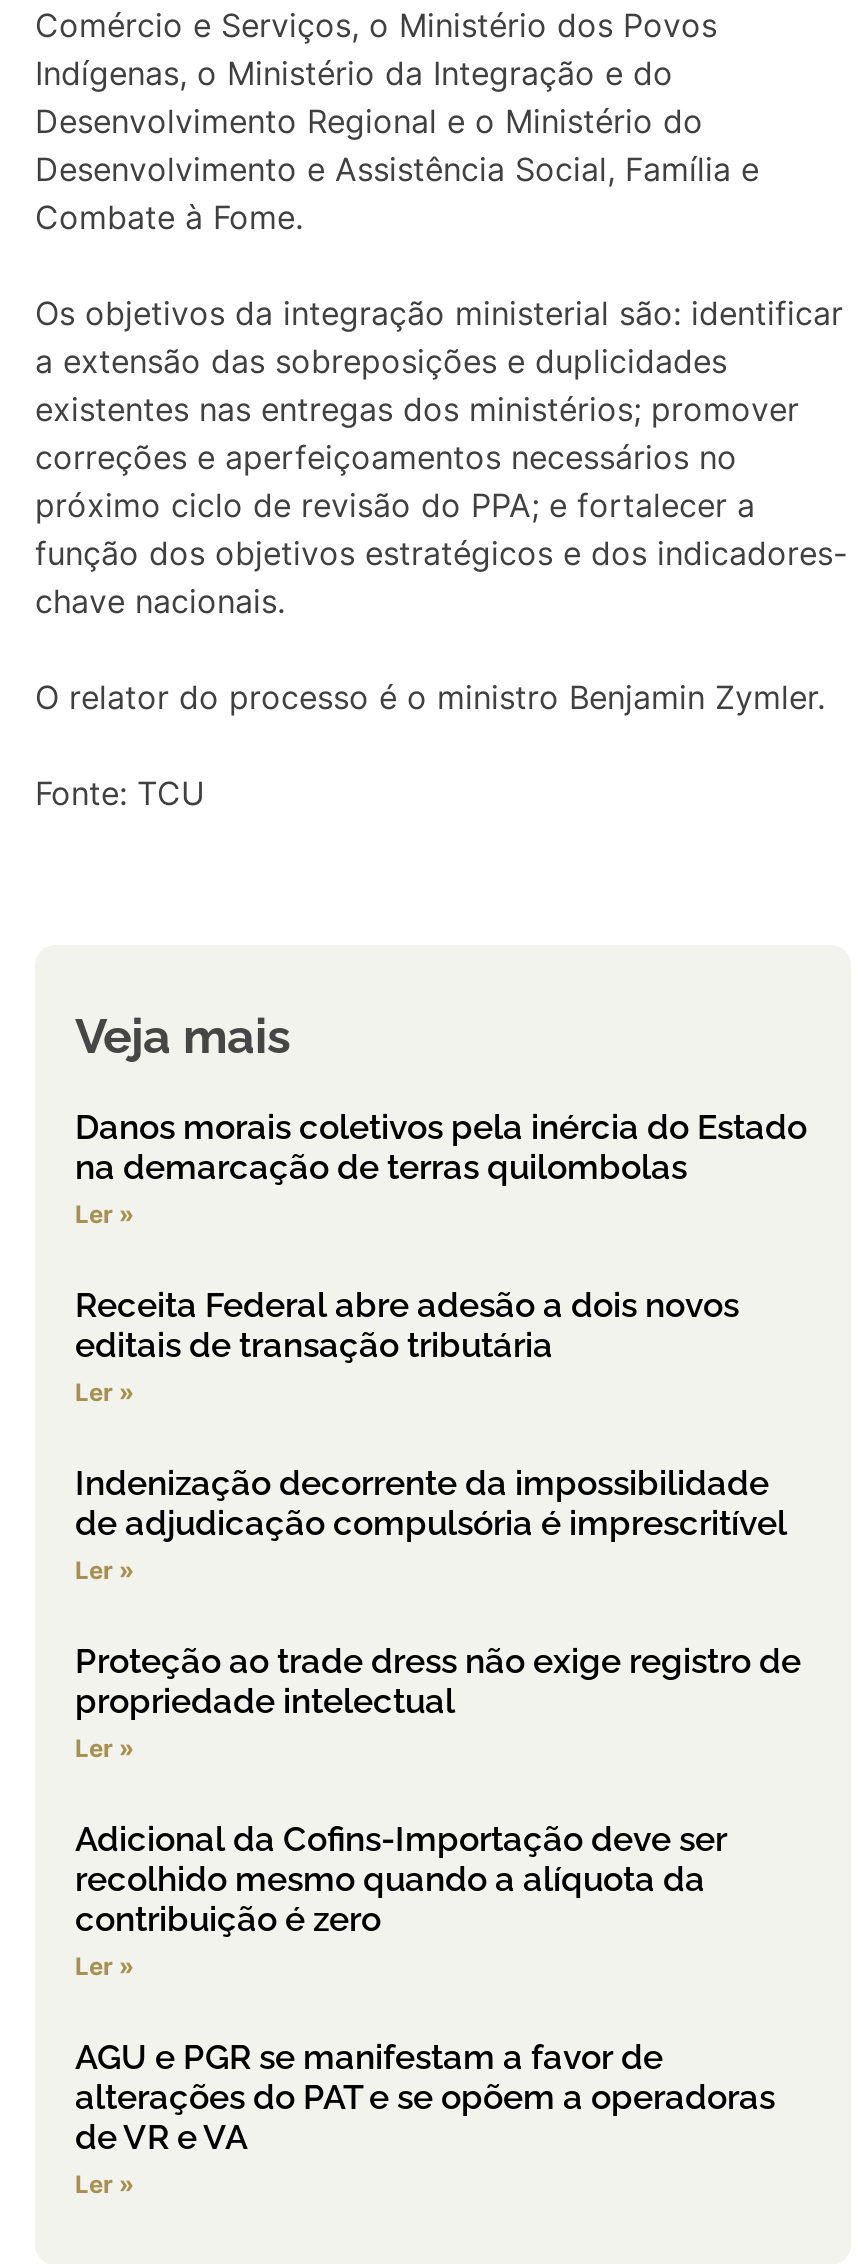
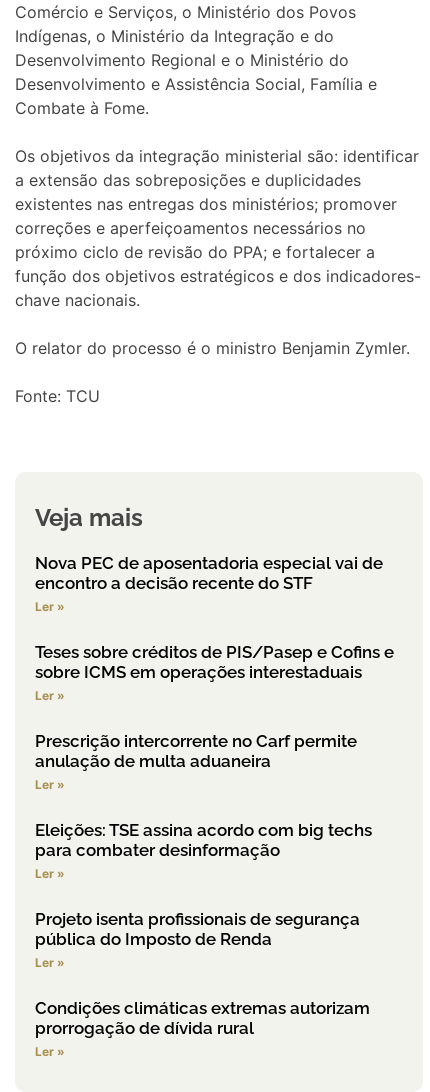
[75,1106,807,1186] Danos morais coletivos pela inércia do Estado | na demarcação de terras quilombolas -> [35,553,383,593] Nova PEC de aposentadoria especial vai de | encontro a decisão recente do STF
[75,1284,739,1364] Receita Federal abre adesão a dois novos | editais de transação tributária -> [35,642,394,682] Teses sobre créditos de PIS/Pasep e Cofins e | sobre ICMS em operações interestaduais
[75,1462,787,1542] Indenização decorrente da impossibilidade | de adjudicação compulsória é imprescritível -> [35,731,357,771] Prescrição intercorrente no Carf permite | anulação de multa aduaneira
[75,1640,801,1720] Proteção ao trade dress não exige registro de | propriedade intelectual -> [35,820,372,860] Eleições: TSE assina acordo com big techs | para combater desinformação
[75,1818,727,1938] Adicional da Cofins-Importação deve ser | recolhido mesmo quando a alíquota da | contribuição é zero -> [35,909,360,949] Projeto isenta profissionais de segurança | pública do Imposto de Renda
[75,2036,775,2156] AGU e PGR se manifestam a favor de | alterações do PAT e se opõem a operadoras | de VR e VA -> [35,998,370,1038] Condições climáticas extremas autorizam | prorrogação de dívida rural

